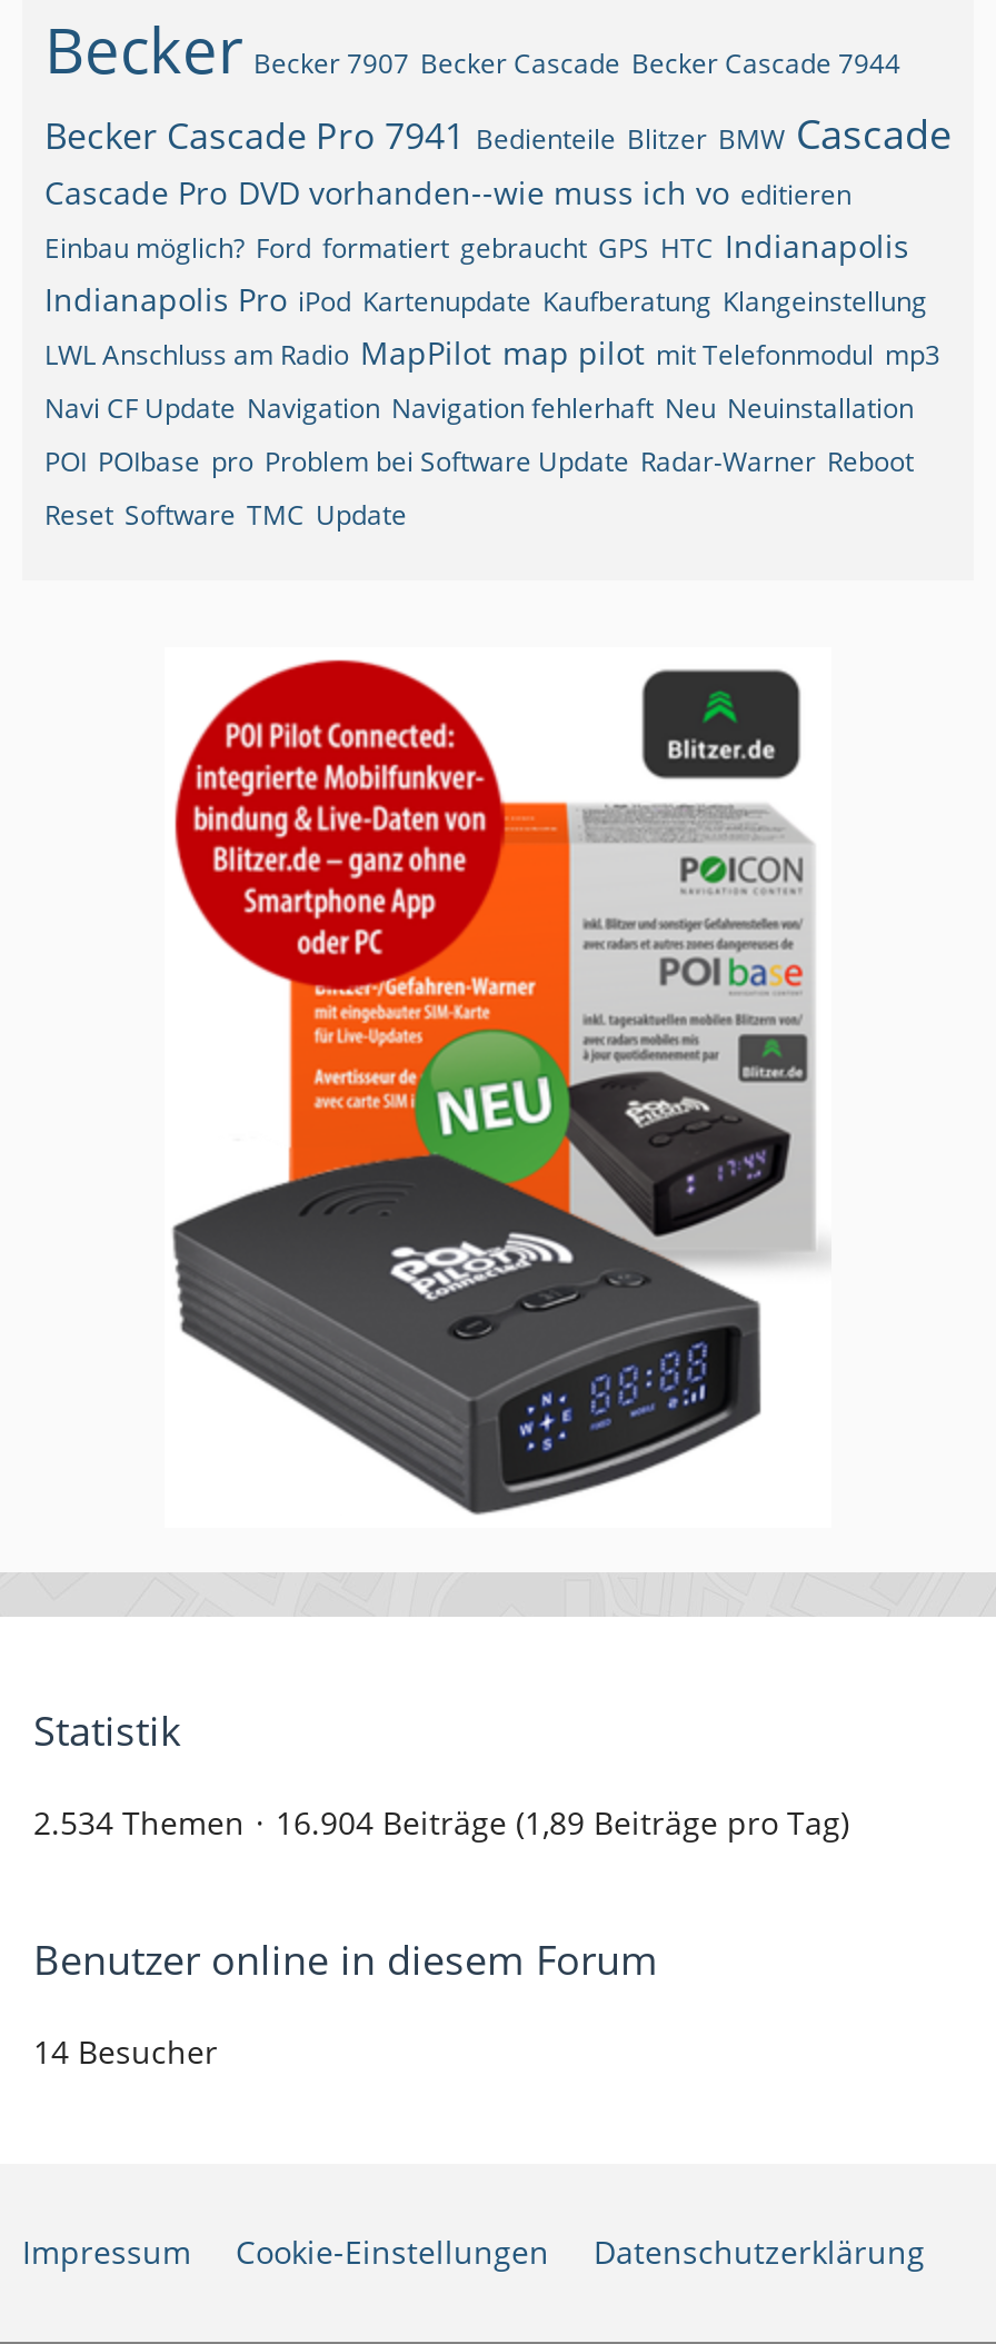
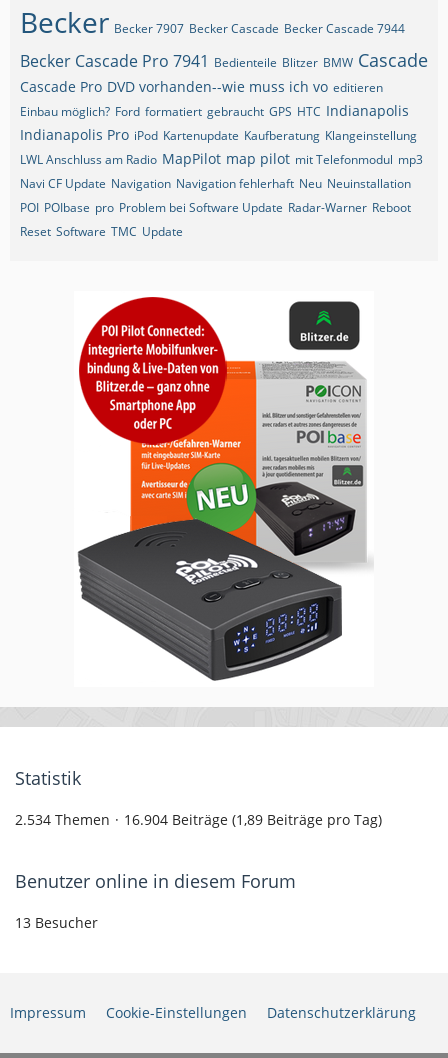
[33,2031,218,2073] 14 Besucher -> [15,913,98,932] 13 Besucher

